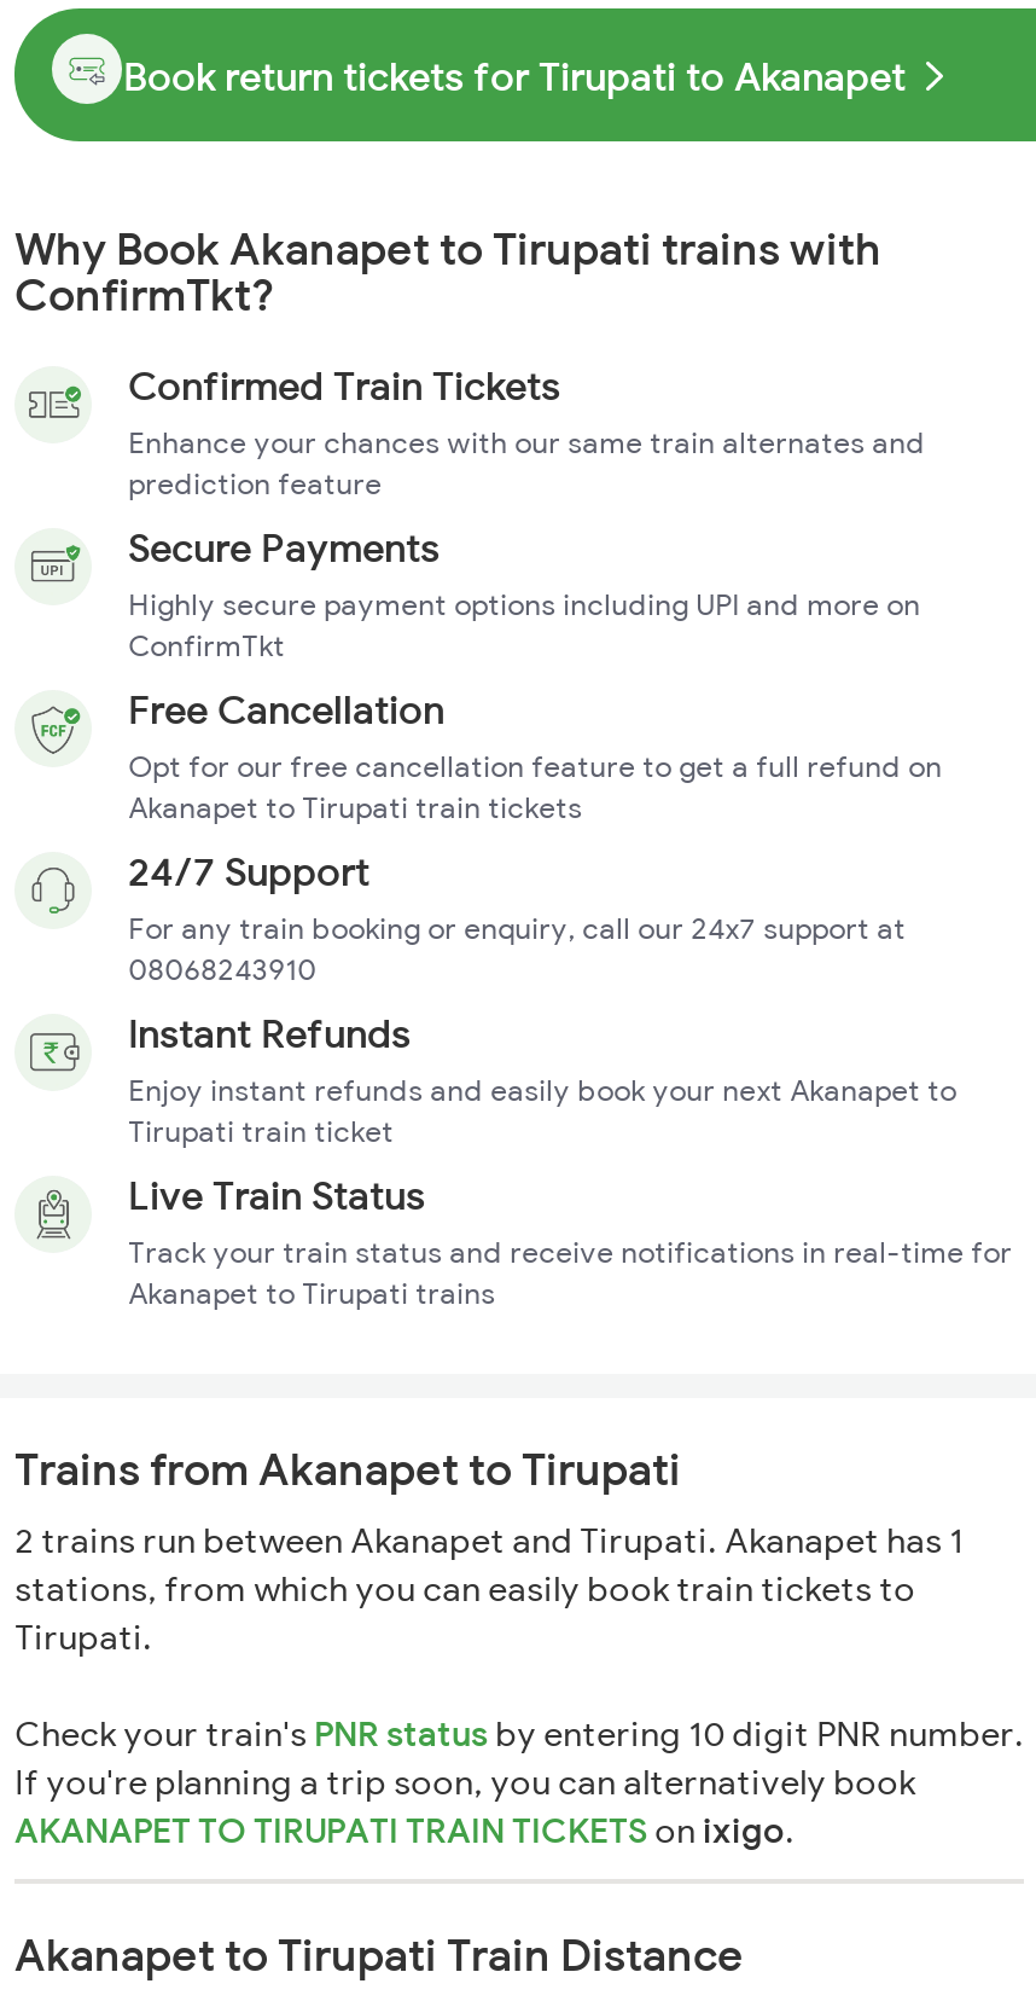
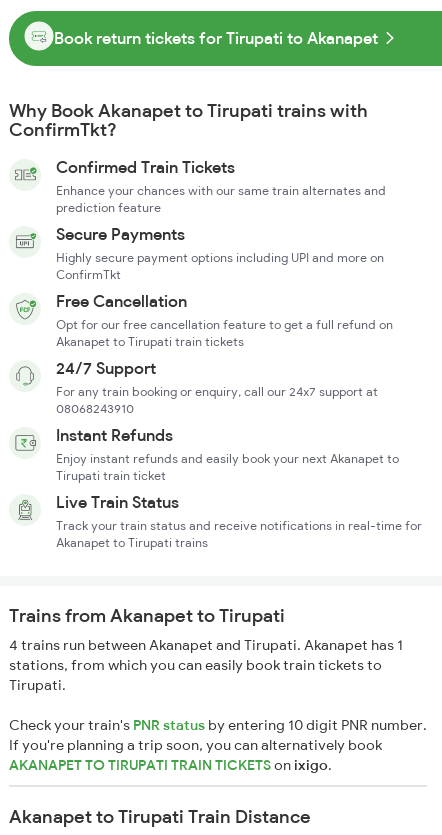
[14,1520,964,1563] 2 trains run between Akanapet and Tirupati. Akanapet has 1 -> [9,636,403,654] 4 trains run between Akanapet and Tirupati. Akanapet has 1

